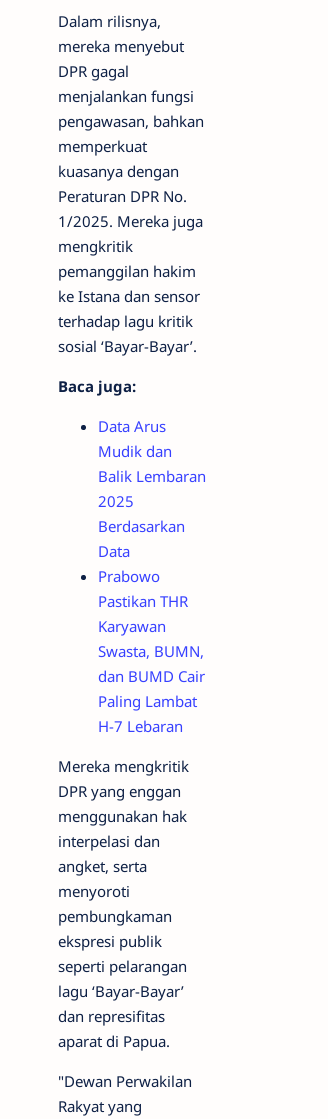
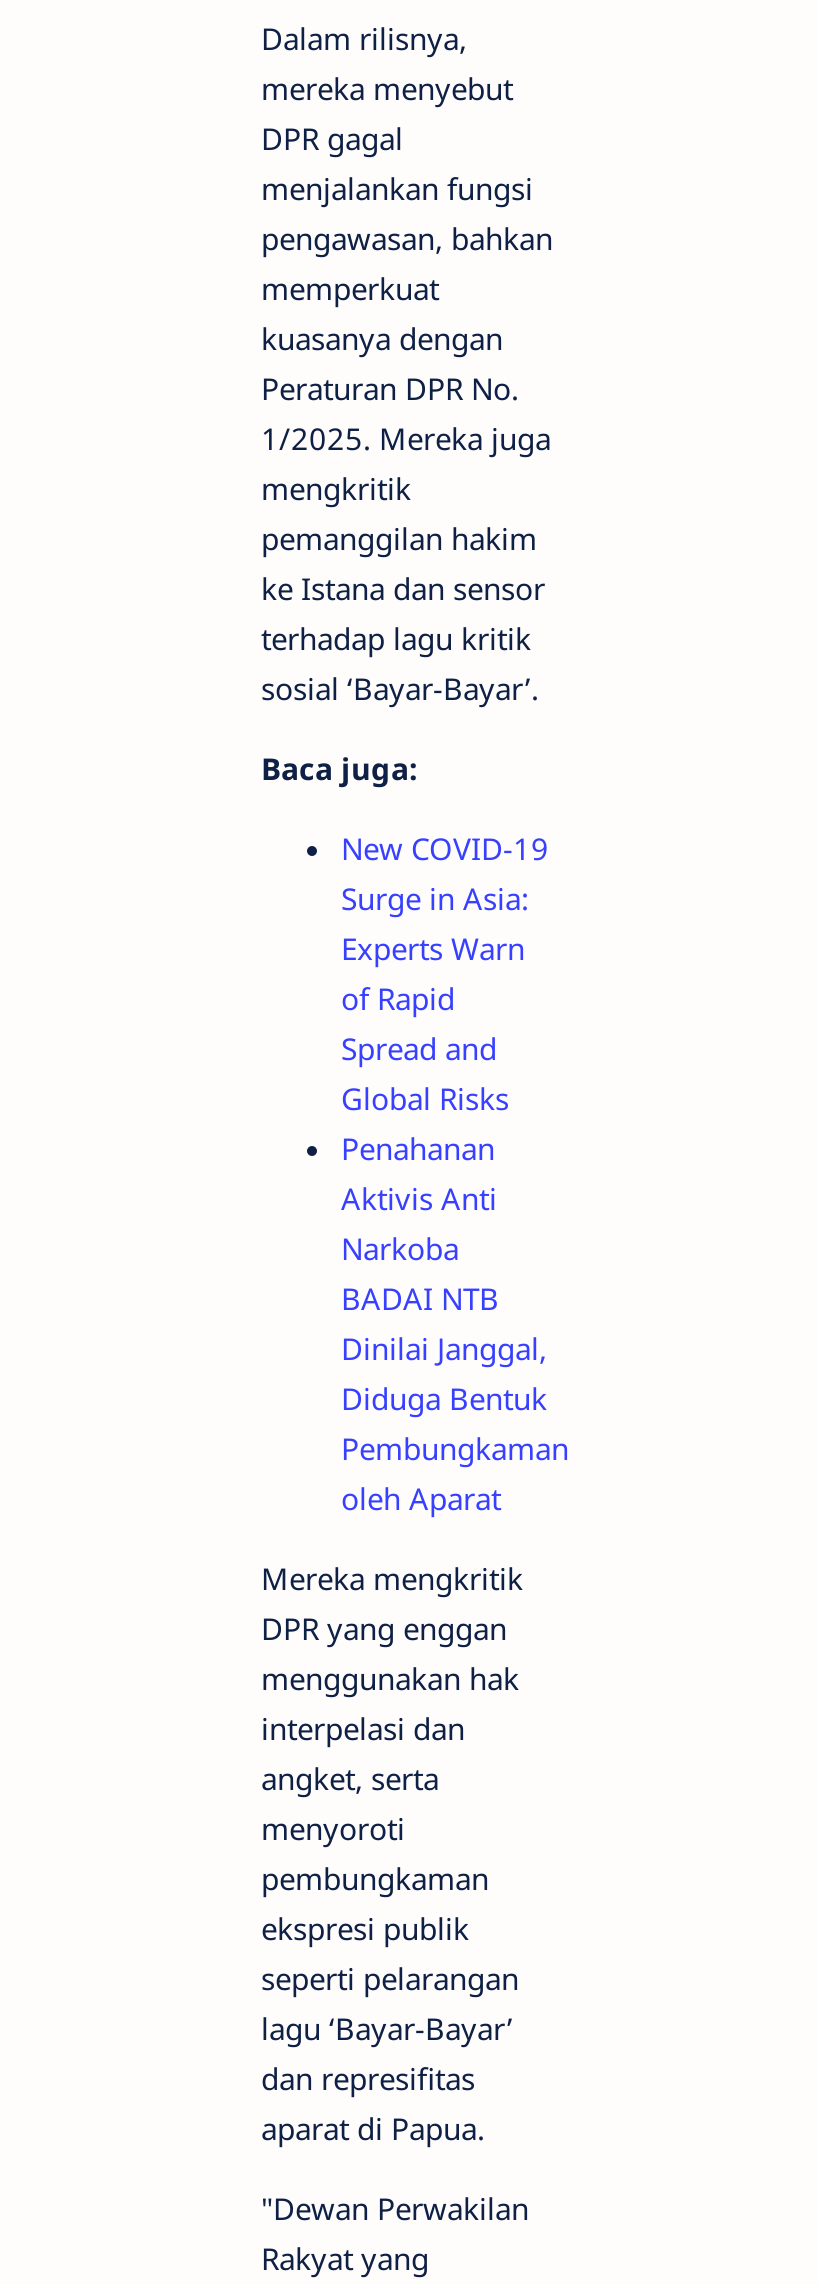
[98,416,206,736] Data Arus | Mudik dan | Balik Lembaran | 2025 | Berdasarkan | Data | Prabowo | Pastikan THR | Karyawan | Swasta, BUMN, | dan BUMD Cair | Paling Lambat | H-7 Lebaran -> [341,829,569,1519] New COVID-19 | Surge in Asia: | Experts Warn | of Rapid | Spread and | Global Risks | Penahanan | Aktivis Anti | Narkoba | BADAI NTB | Dinilai Janggal, | Diduga Bentuk | Pembungkaman | oleh Aparat

